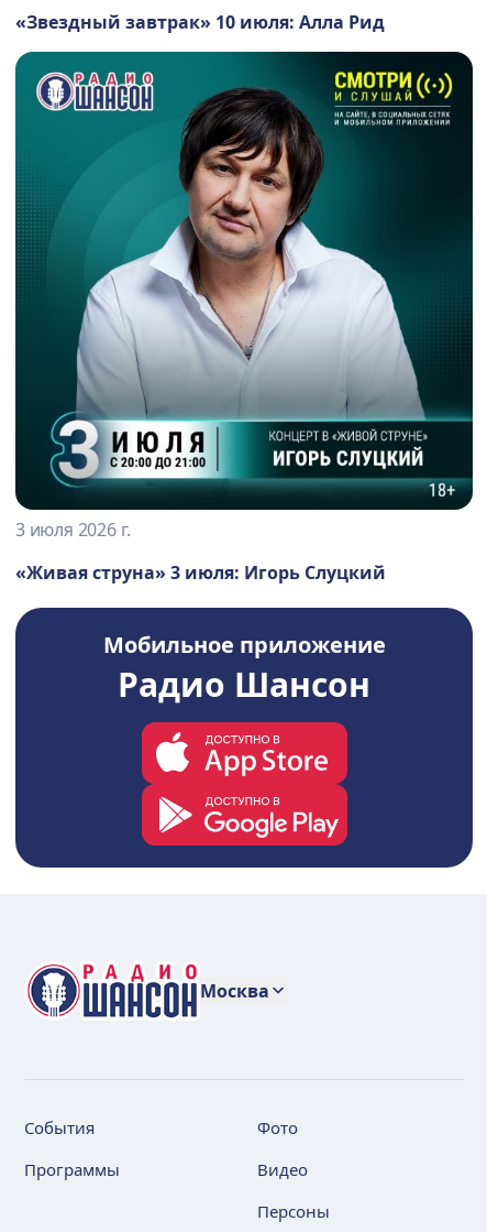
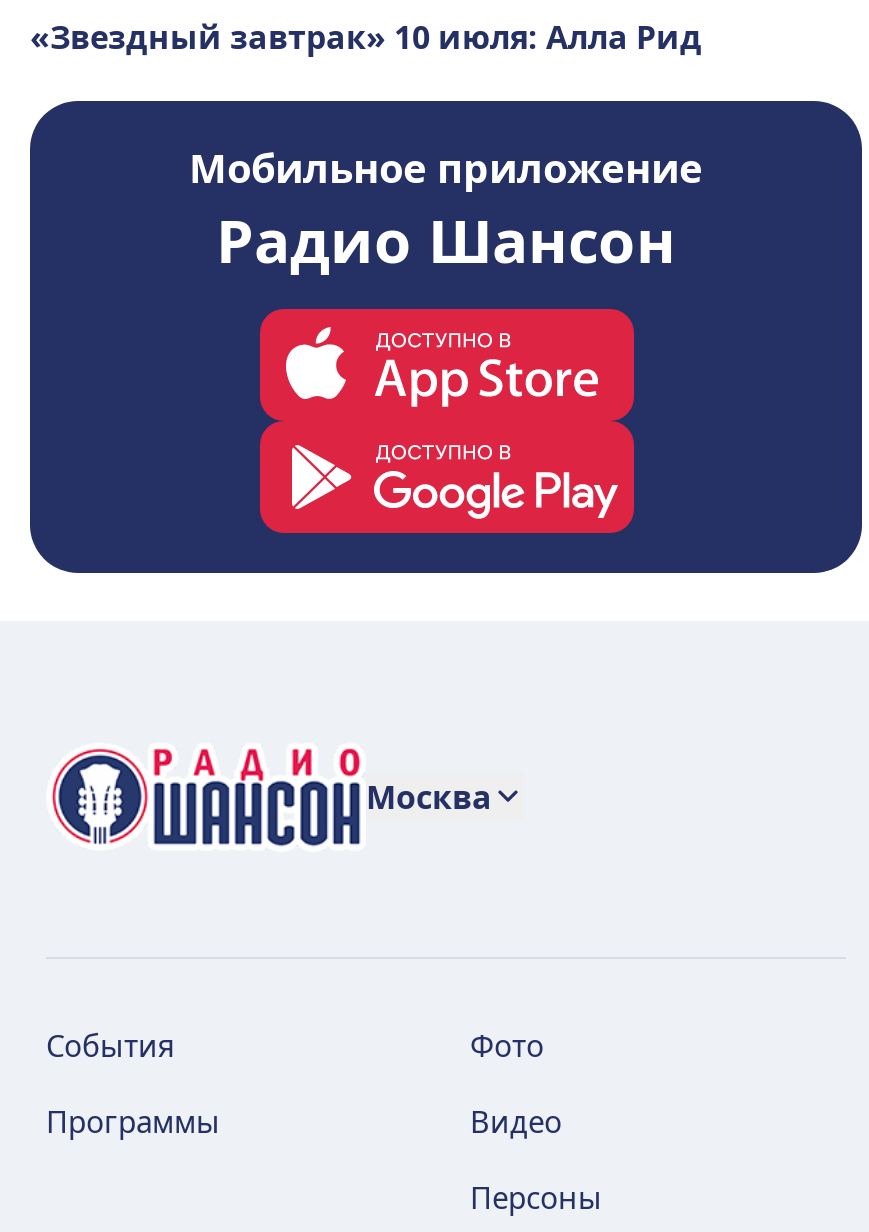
[14,51,474,585] [image] | 3 июля 2026 г. | «Живая струна» 3 июля: Игорь Слуцкий -> none

